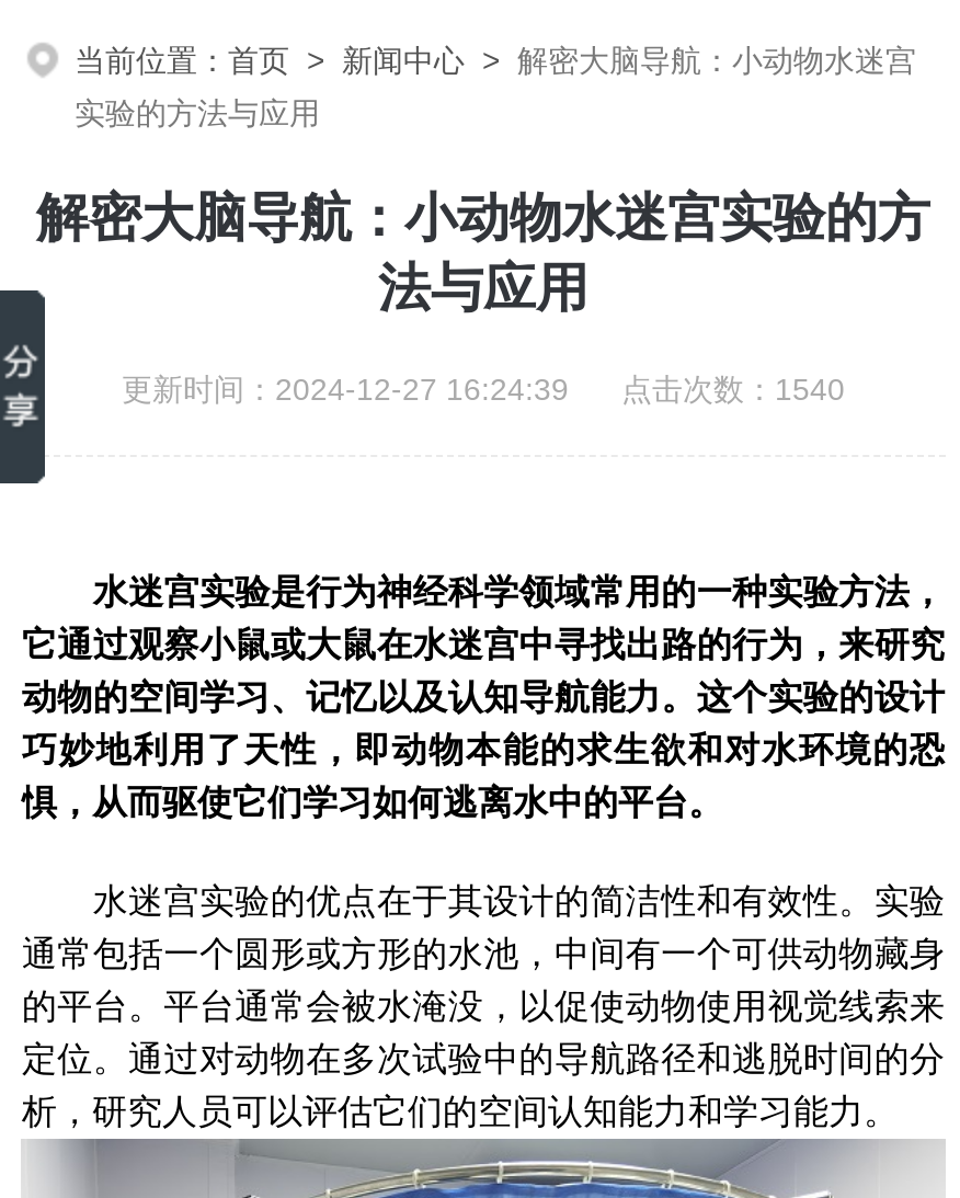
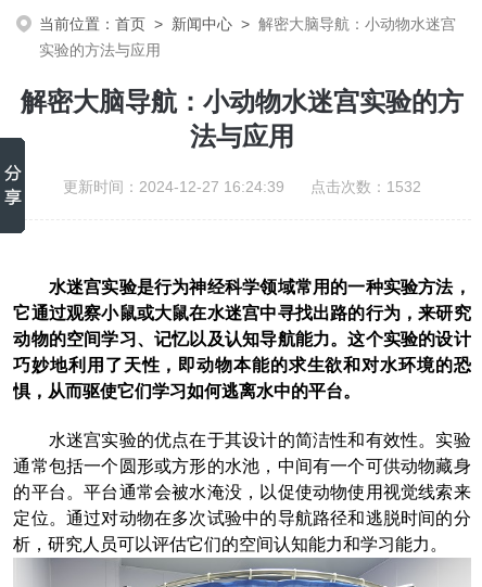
[122,372,845,407] 更新时间：2024-12-27 16:24:39 点击次数：1540 -> [63,178,421,195] 更新时间：2024-12-27 16:24:39 点击次数：1532

